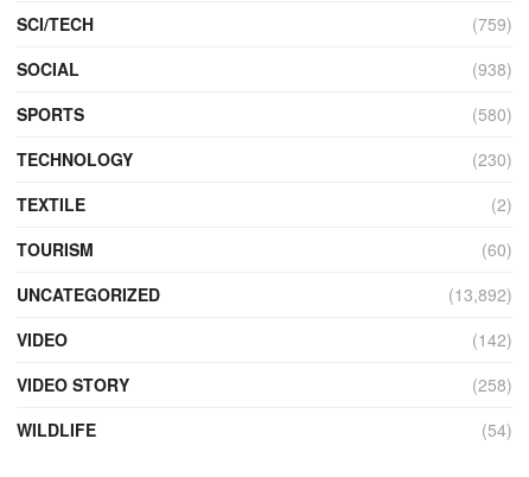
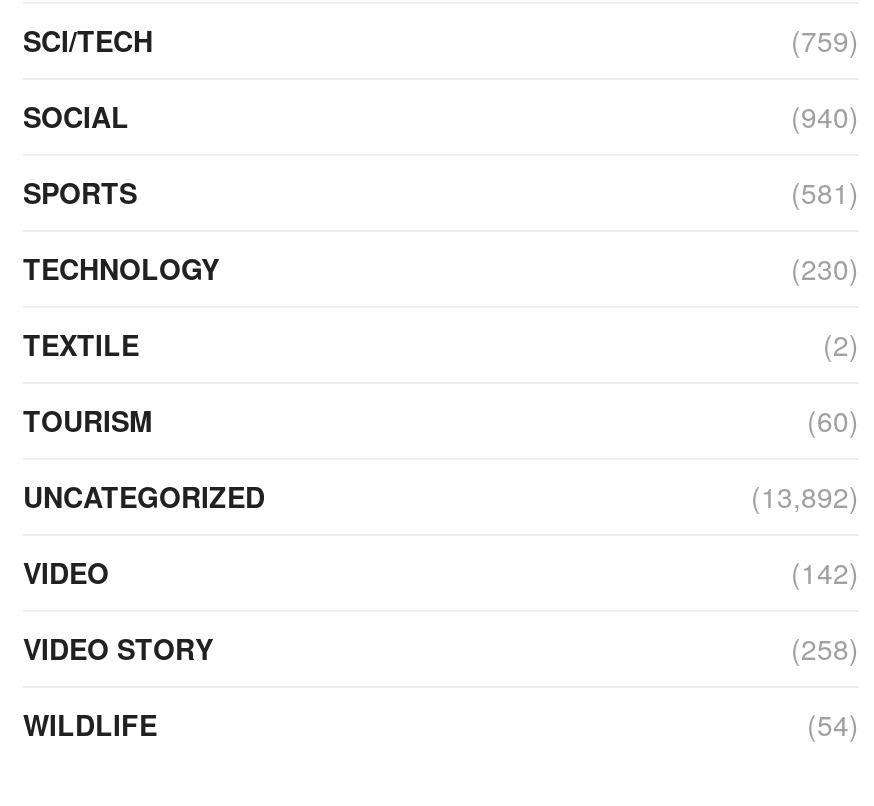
[472,57,512,81] (938) -> [791,96,859,136] (940)
[472,102,512,126] (580) -> [791,172,859,212] (581)

